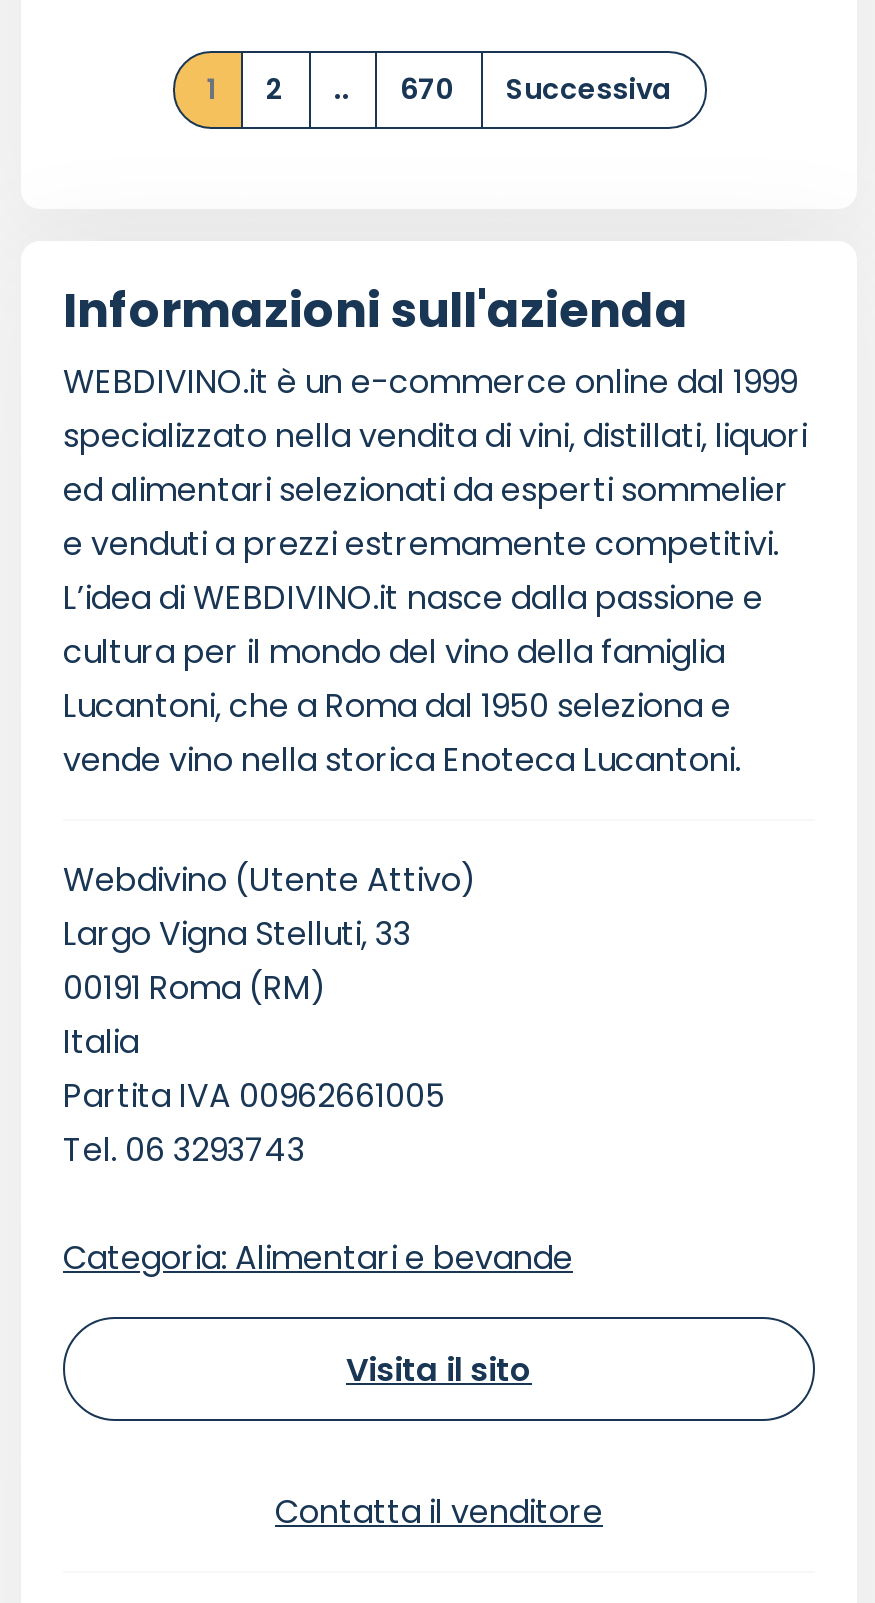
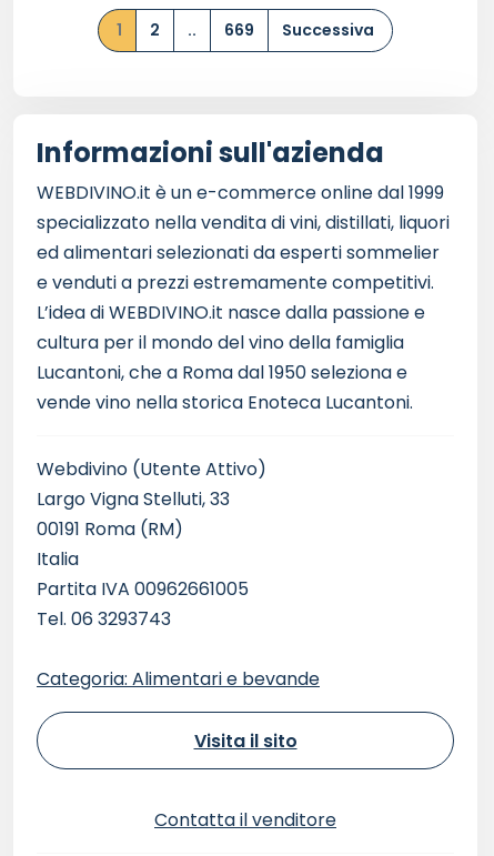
[400,69,456,109] 670 -> [224,19,254,41] 669

